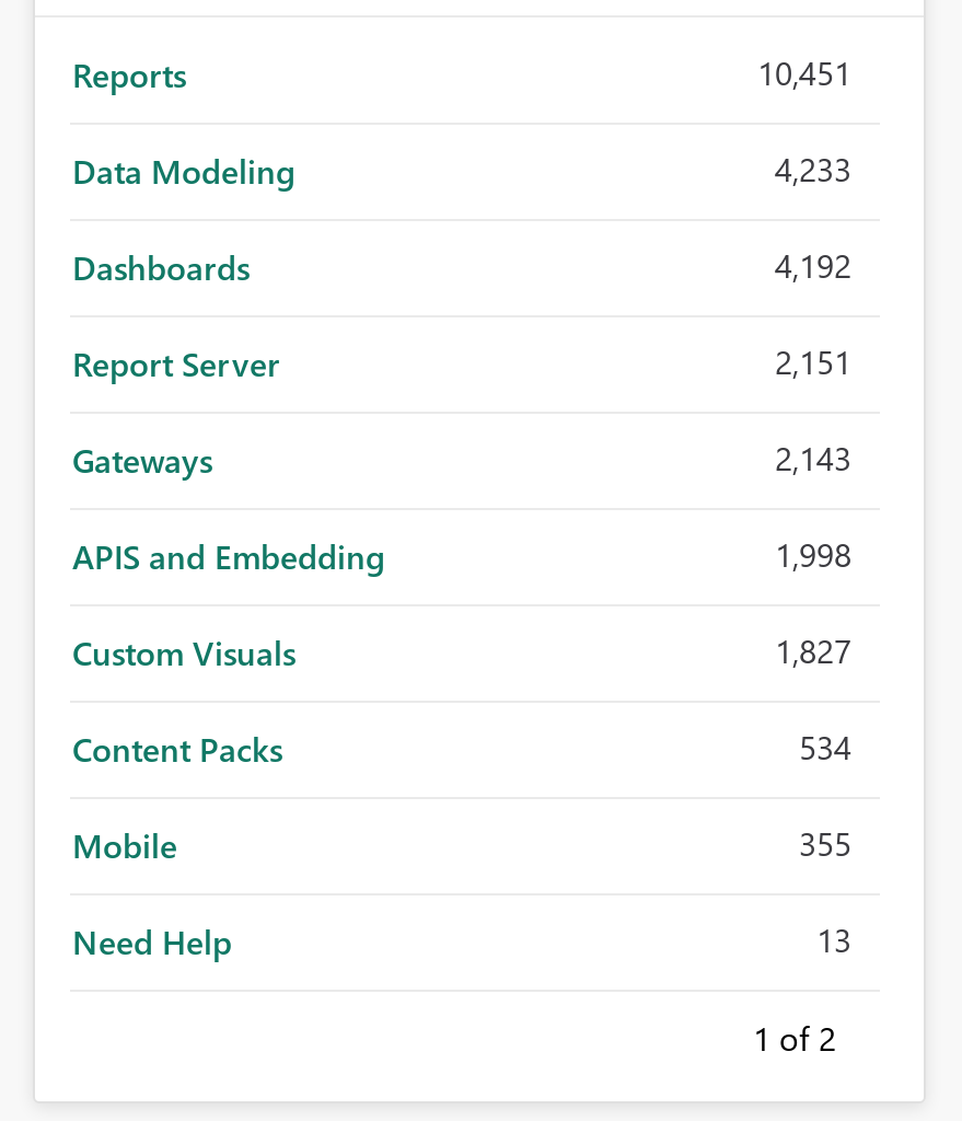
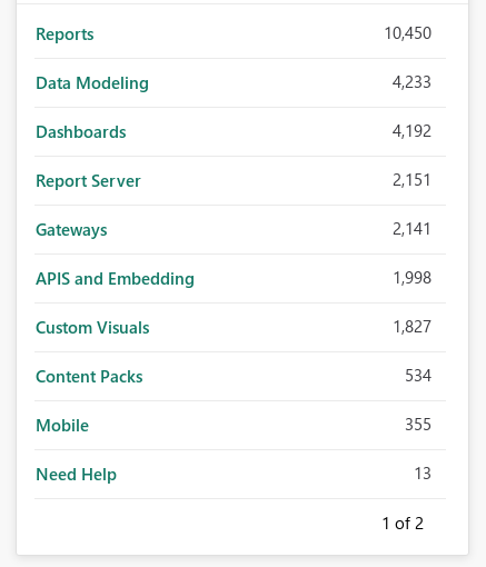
[757,50,851,94] 10,451 -> [384,21,432,43] 10,450
[775,436,851,479] 2,143 -> [393,217,432,239] 2,141

